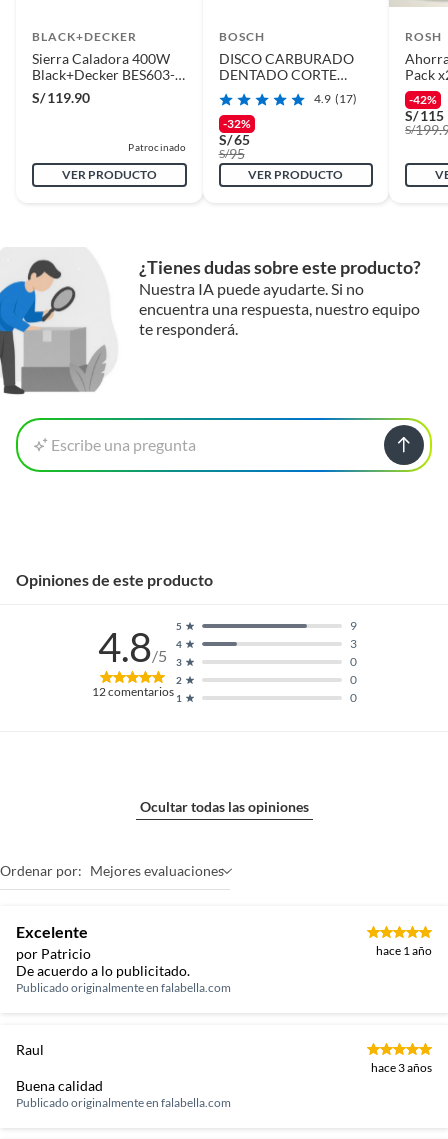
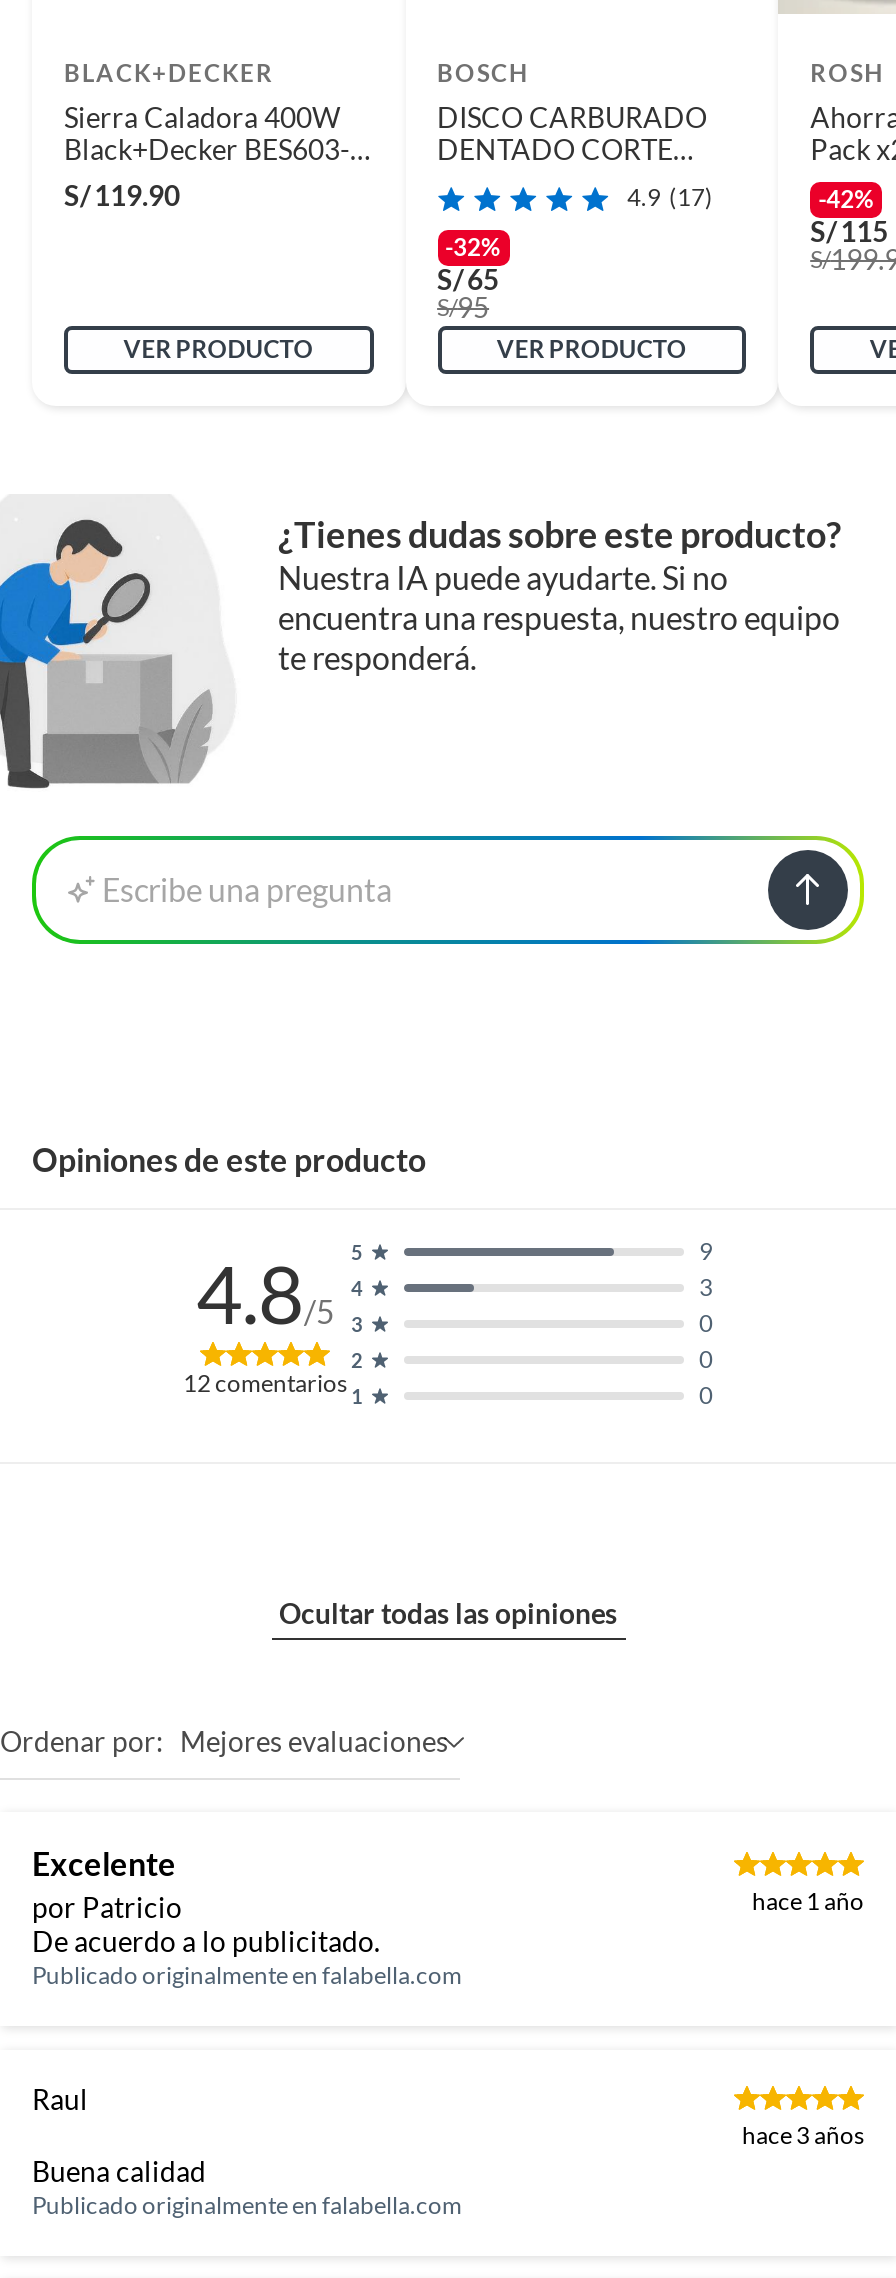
[128,141,186,153] Patrocinado -> none

